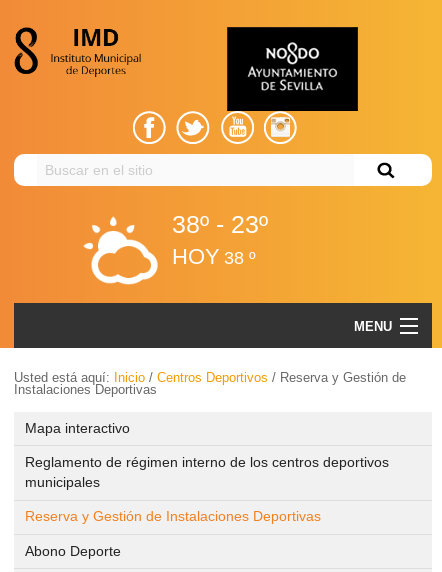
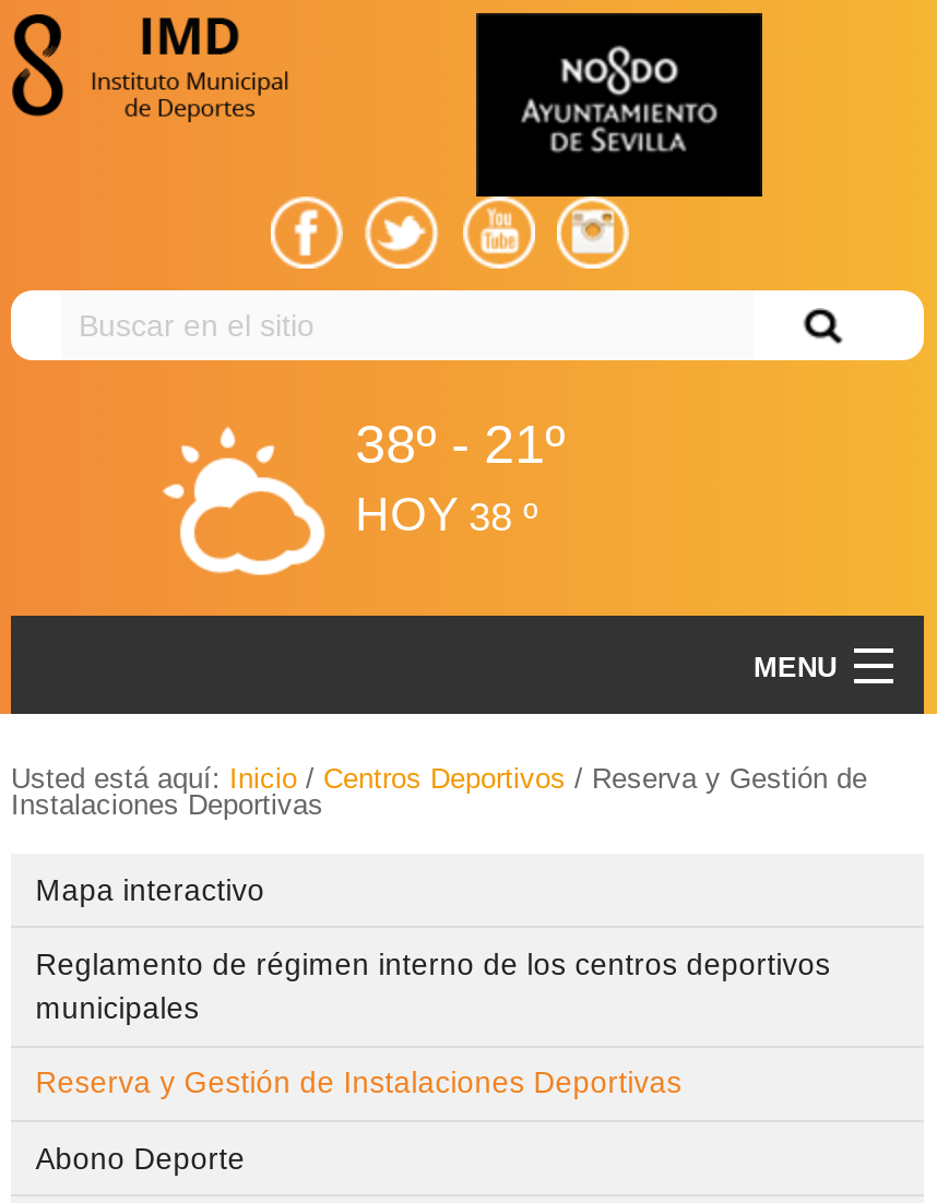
[172,210,268,238] 38º - 23º -> [355,412,565,473] 38º - 21º

